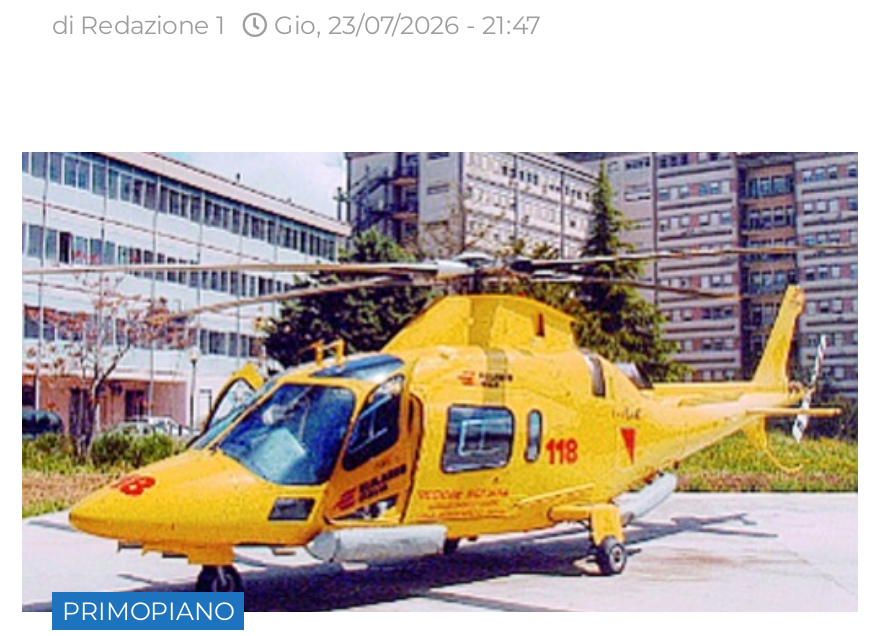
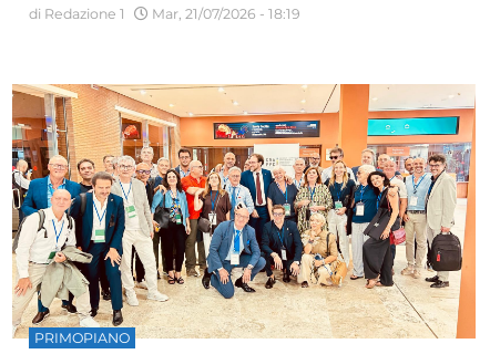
[52,10,540,40] di Redazione 1 Gio, 23/07/2026 - 21:47 -> [29,6,300,22] di Redazione 1 Mar, 21/07/2026 - 18:19
[20,150,860,614] [image] -> [11,83,477,340] [image]

